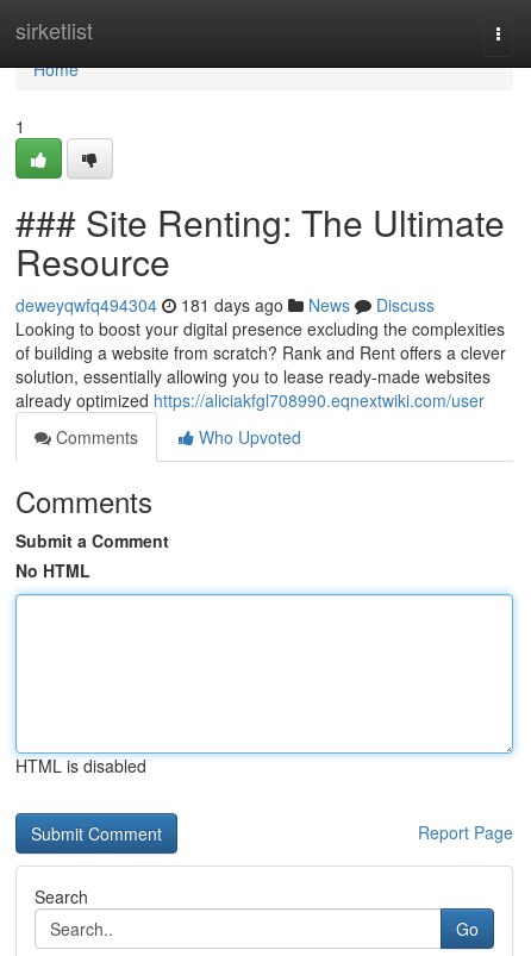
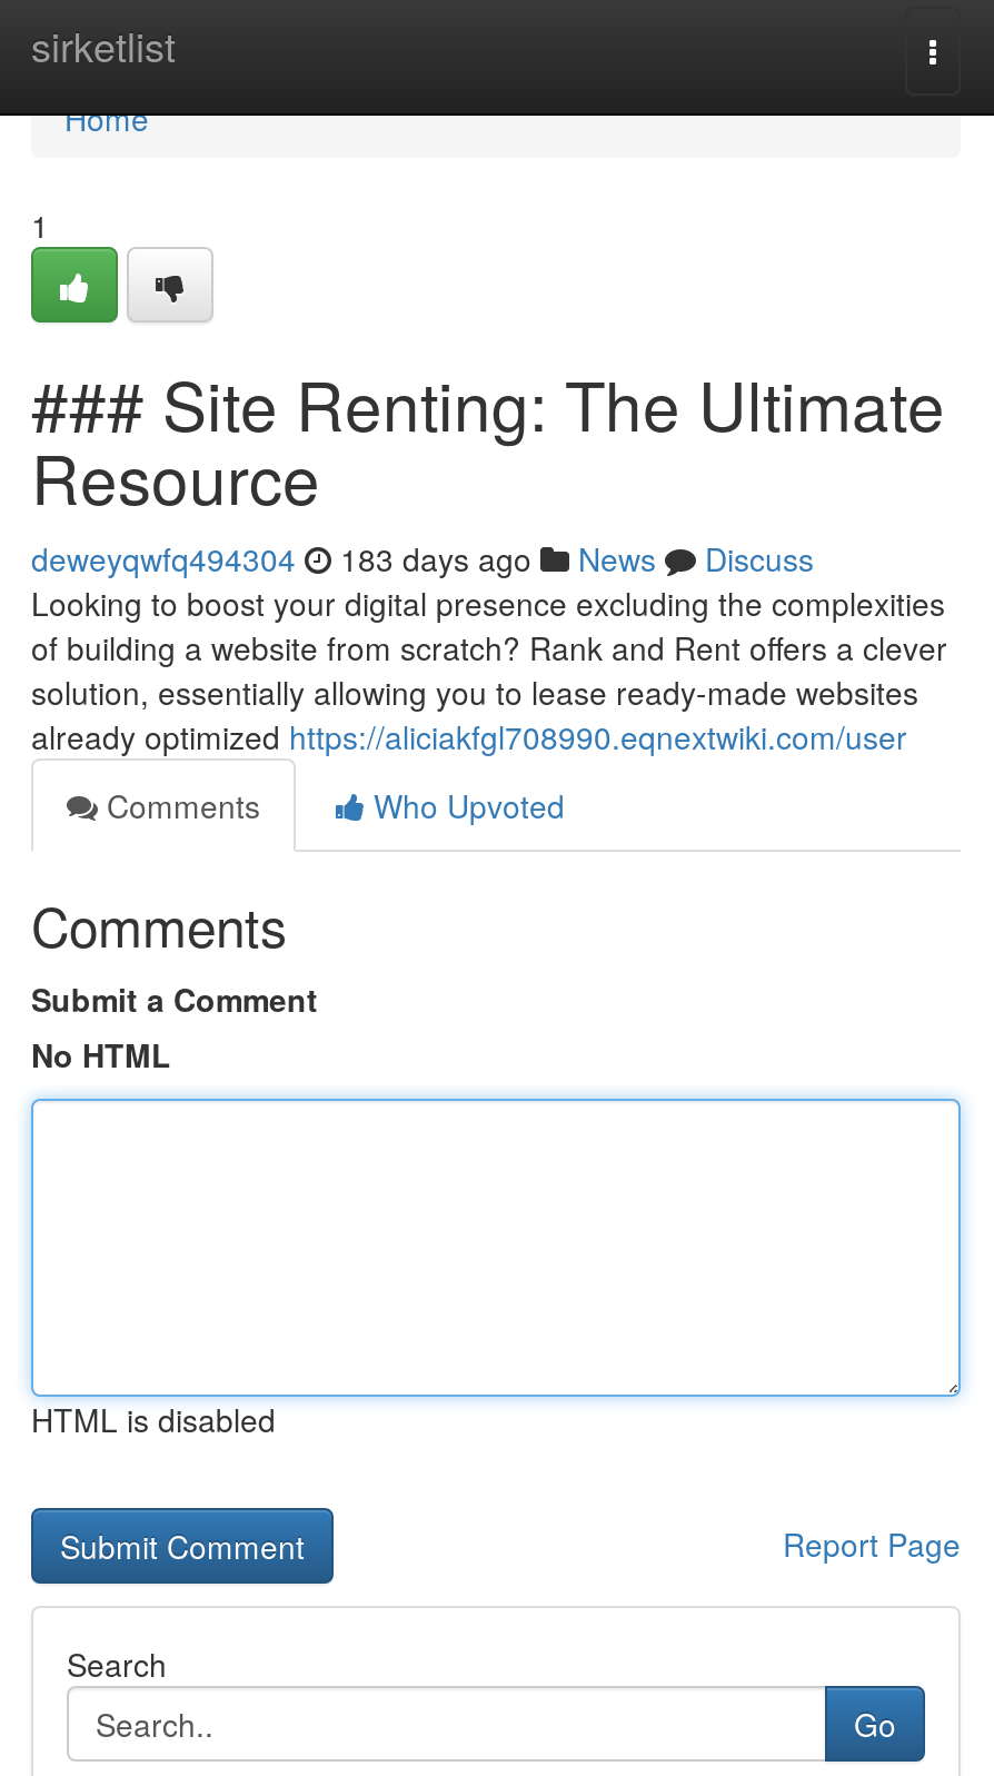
[15,293,435,317] deweyqwfq494304 181 days ago News Discuss -> [31,536,814,581] deweyqwfq494304 183 days ago News Discuss

